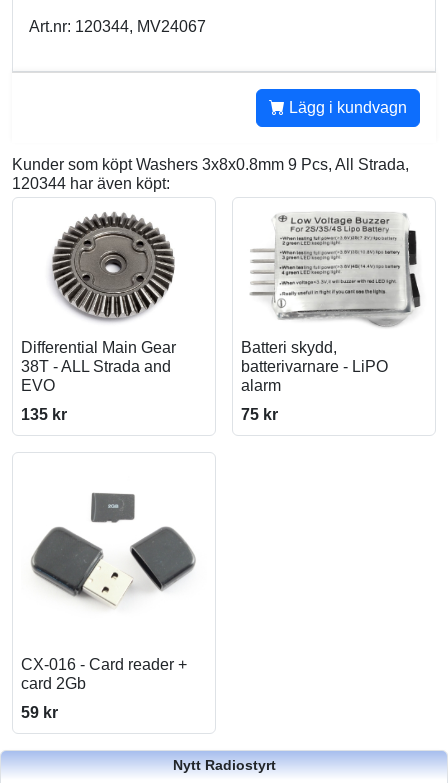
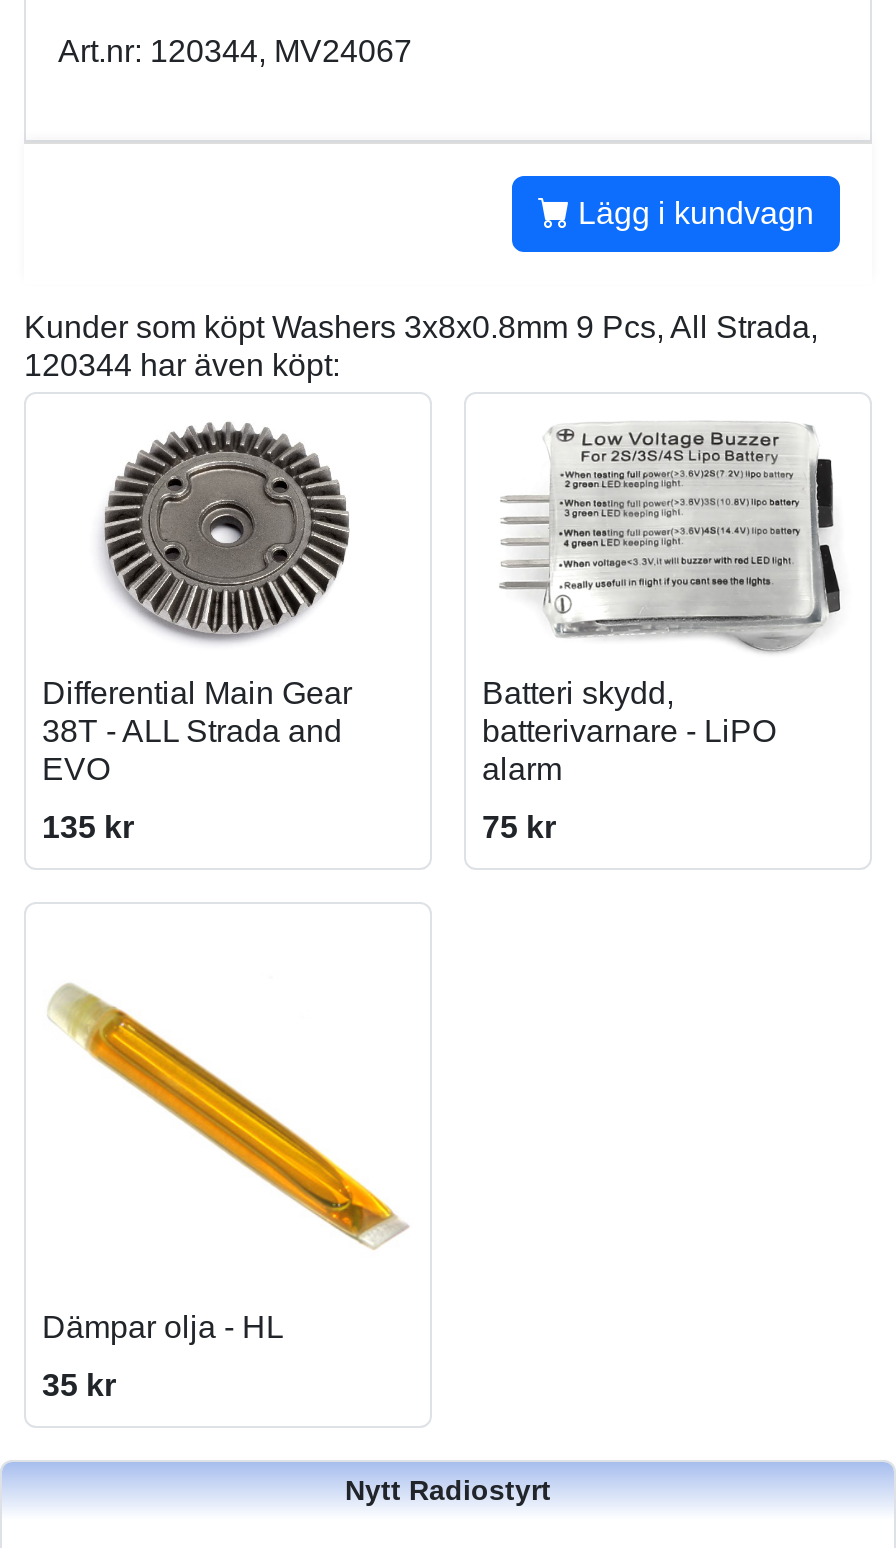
[21,492,196,692] [image] | CX-016 - Card reader + | card 2Gb -> [42,982,408,1343] [image] | Dämpar olja - HL
[21,704,58,721] 59 kr -> [42,1367,116,1401] 35 kr

